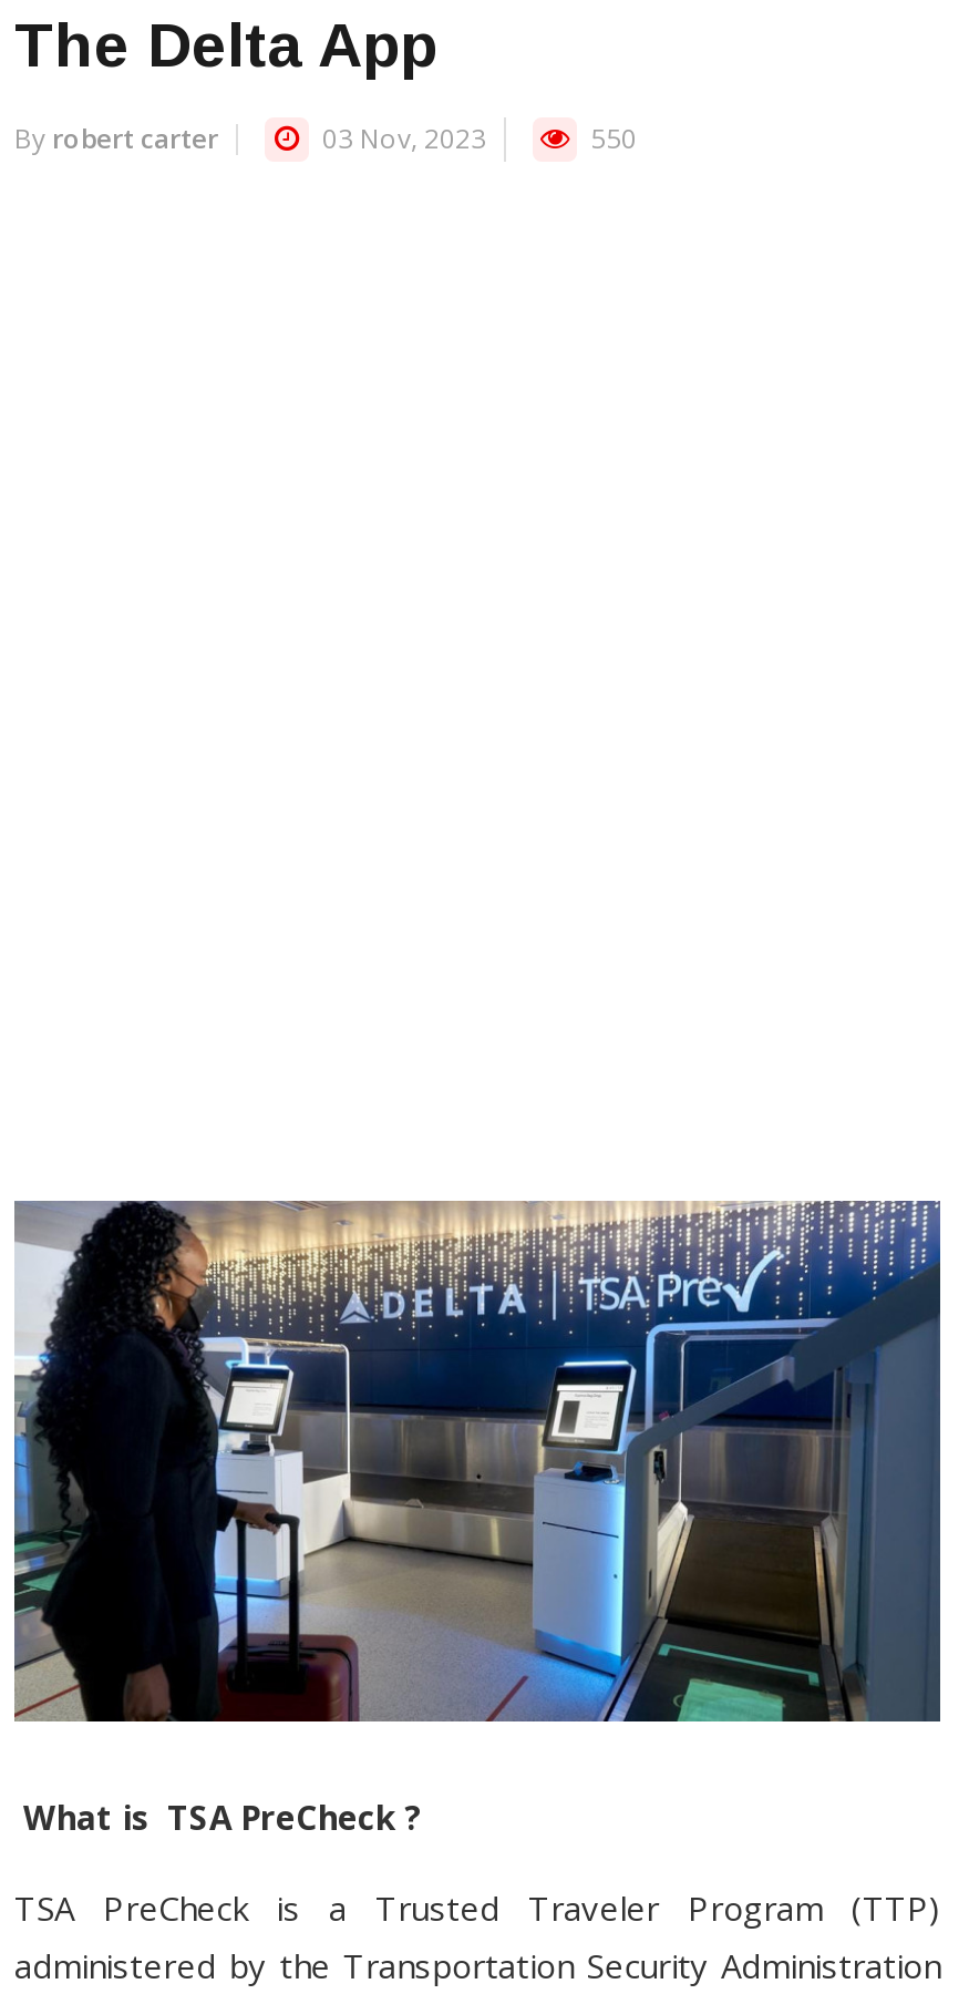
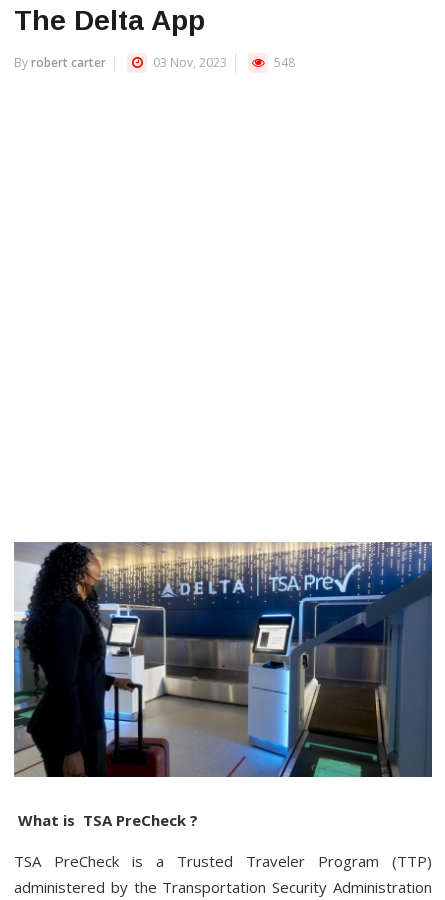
[584,119,637,156] 550 -> [271,54,295,71] 548

